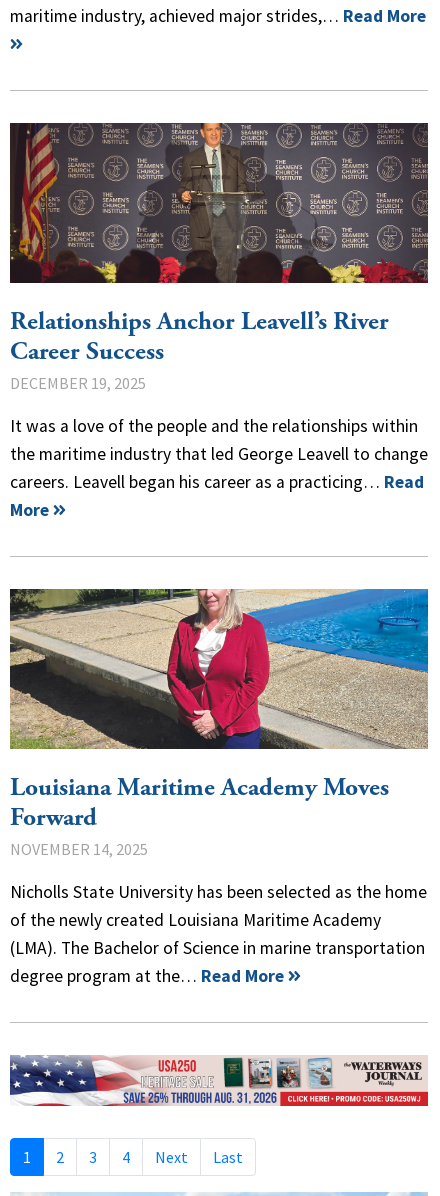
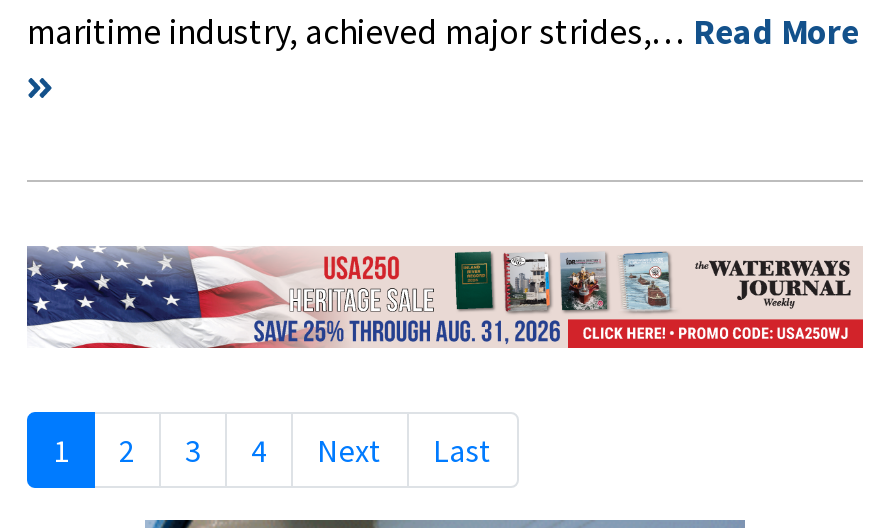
[9,122,429,521] [image] | Relationships Anchor Leavell’s River | Career Success | DECEMBER 19, 2025 | It was a love of the people and the relationships within | the maritime industry that led George Leavell to change | careers. Leavell began his career as a practicing… Read | More -> none
[9,588,429,987] [image] | Louisiana Maritime Academy Moves | Forward | NOVEMBER 14, 2025 | Nicholls State University has been selected as the home | of the newly created Louisiana Maritime Academy | (LMA). The Bachelor of Science in marine transportation | degree program at the… Read More -> none

